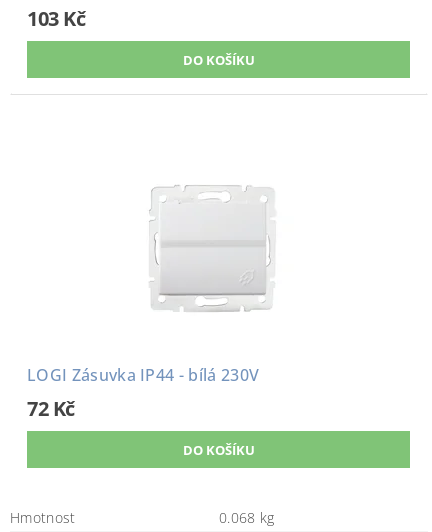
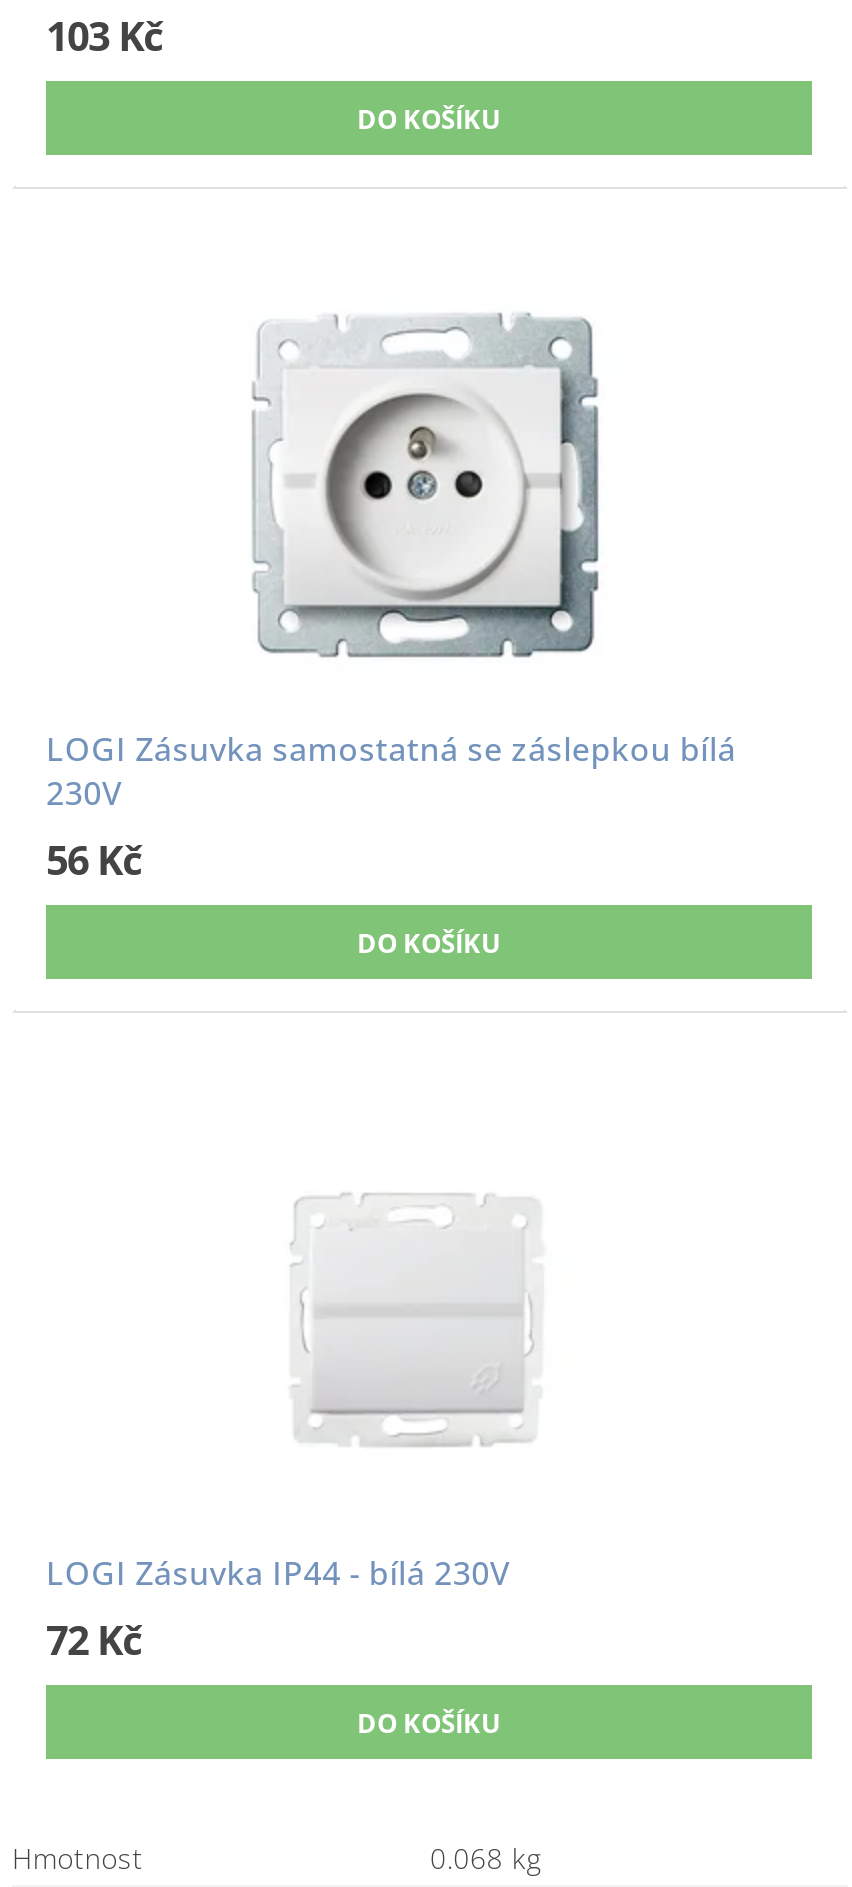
none -> [46,311,736,887] [image] | LOGI Zásuvka samostatná se záslepkou bílá | 230V | 56 Kč

